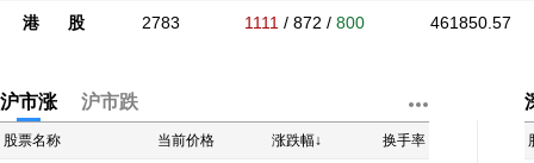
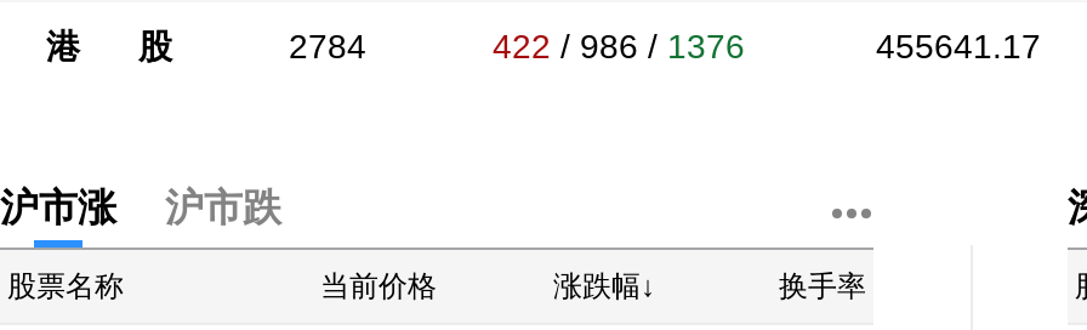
[142,13,180,32] 2783 -> [289,27,366,66] 2784
[244,13,364,32] 1111 / 872 / 800 -> [493,27,745,66] 422 / 986 / 1376
[430,13,511,32] 461850.57 -> [876,27,1041,66] 455641.17

